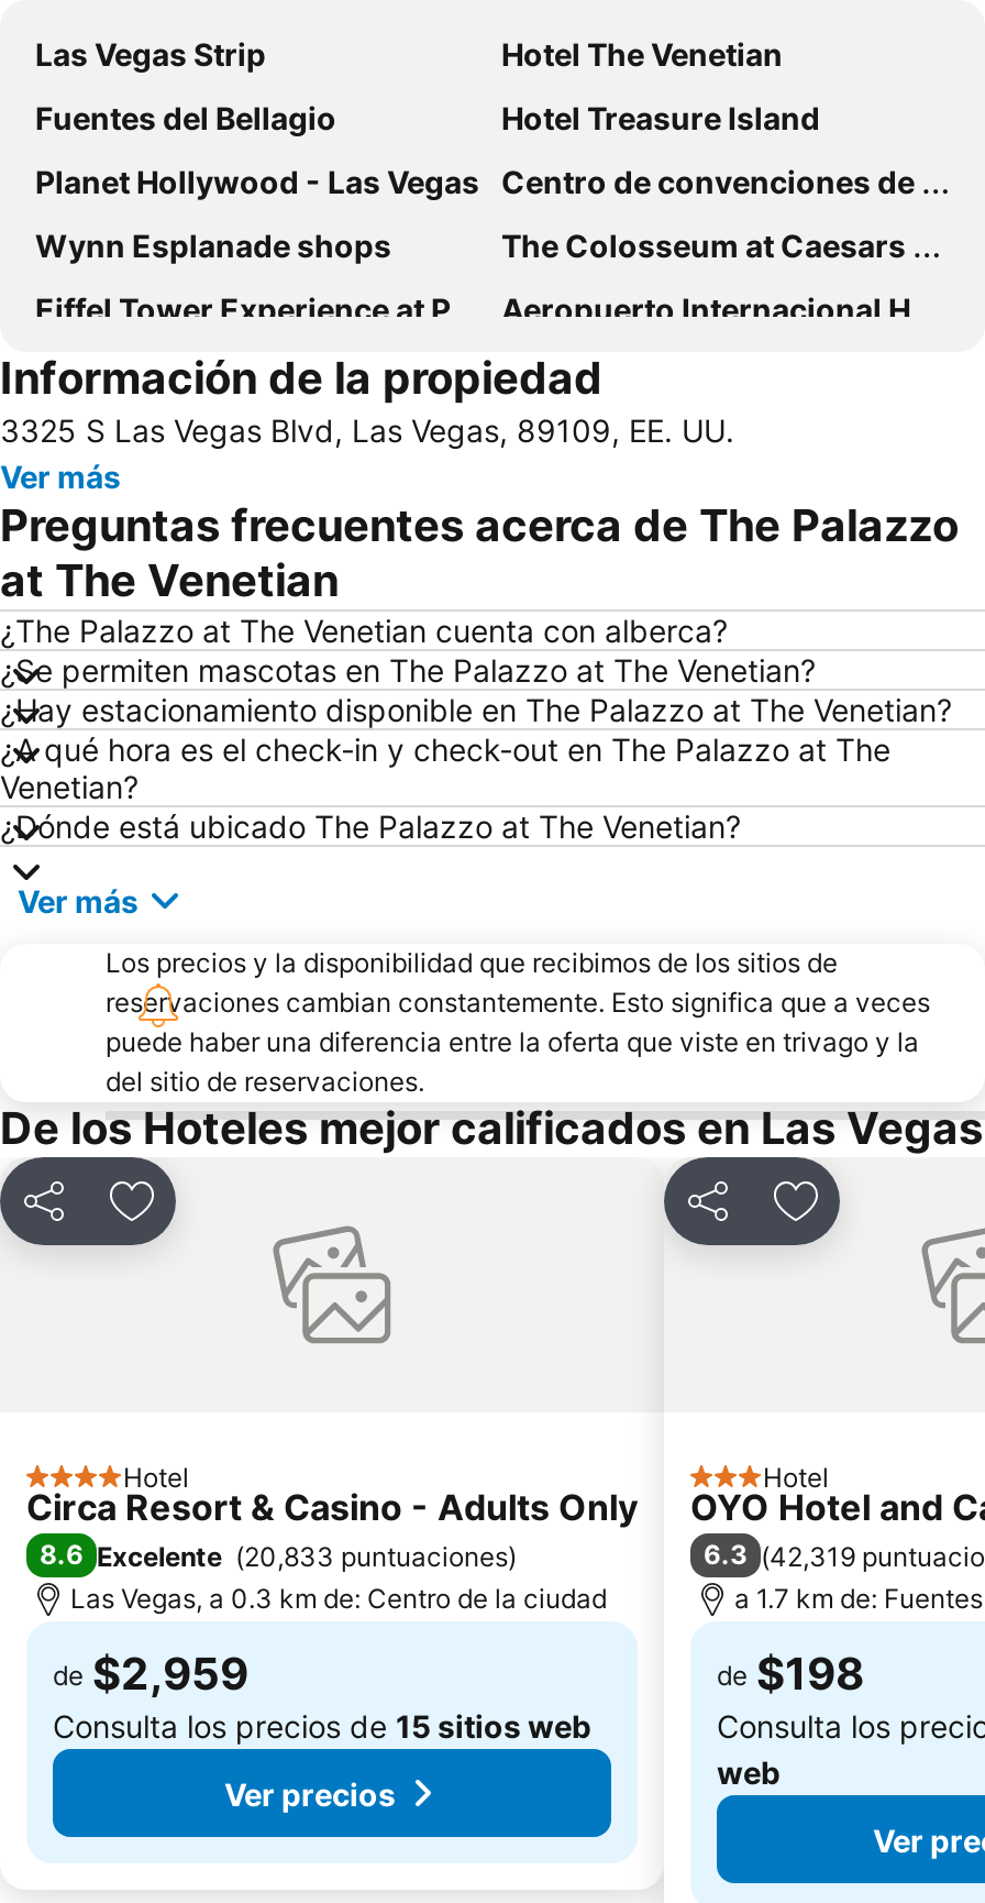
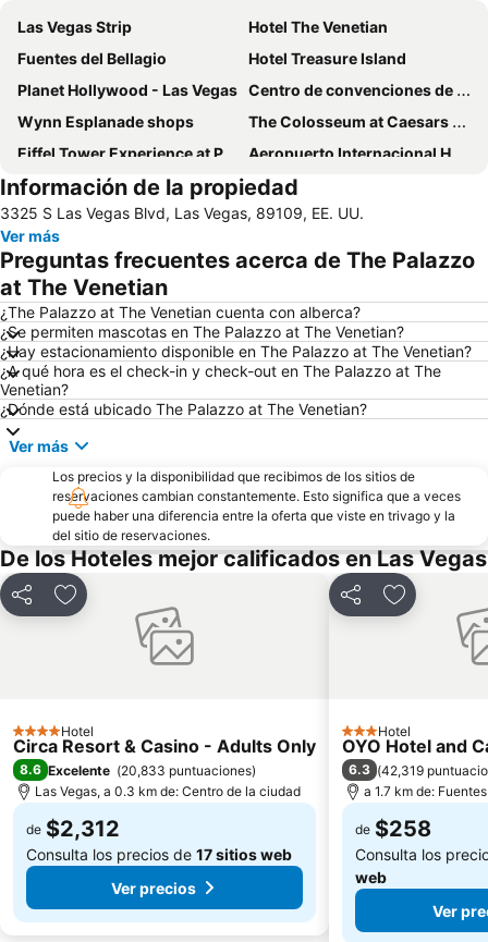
[53,1649,248,1702] de $2,959 -> [26,816,120,842] de $2,312
[717,1649,864,1702] de $198 -> [355,816,431,842] de $258
[53,1708,591,1746] Consulta los precios de 15 sitios web -> [26,846,292,864] Consulta los precios de 17 sitios web

